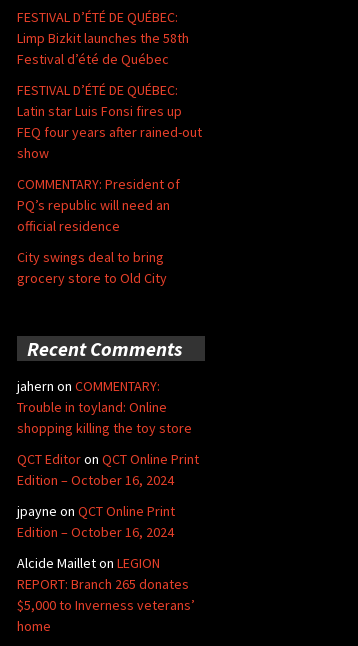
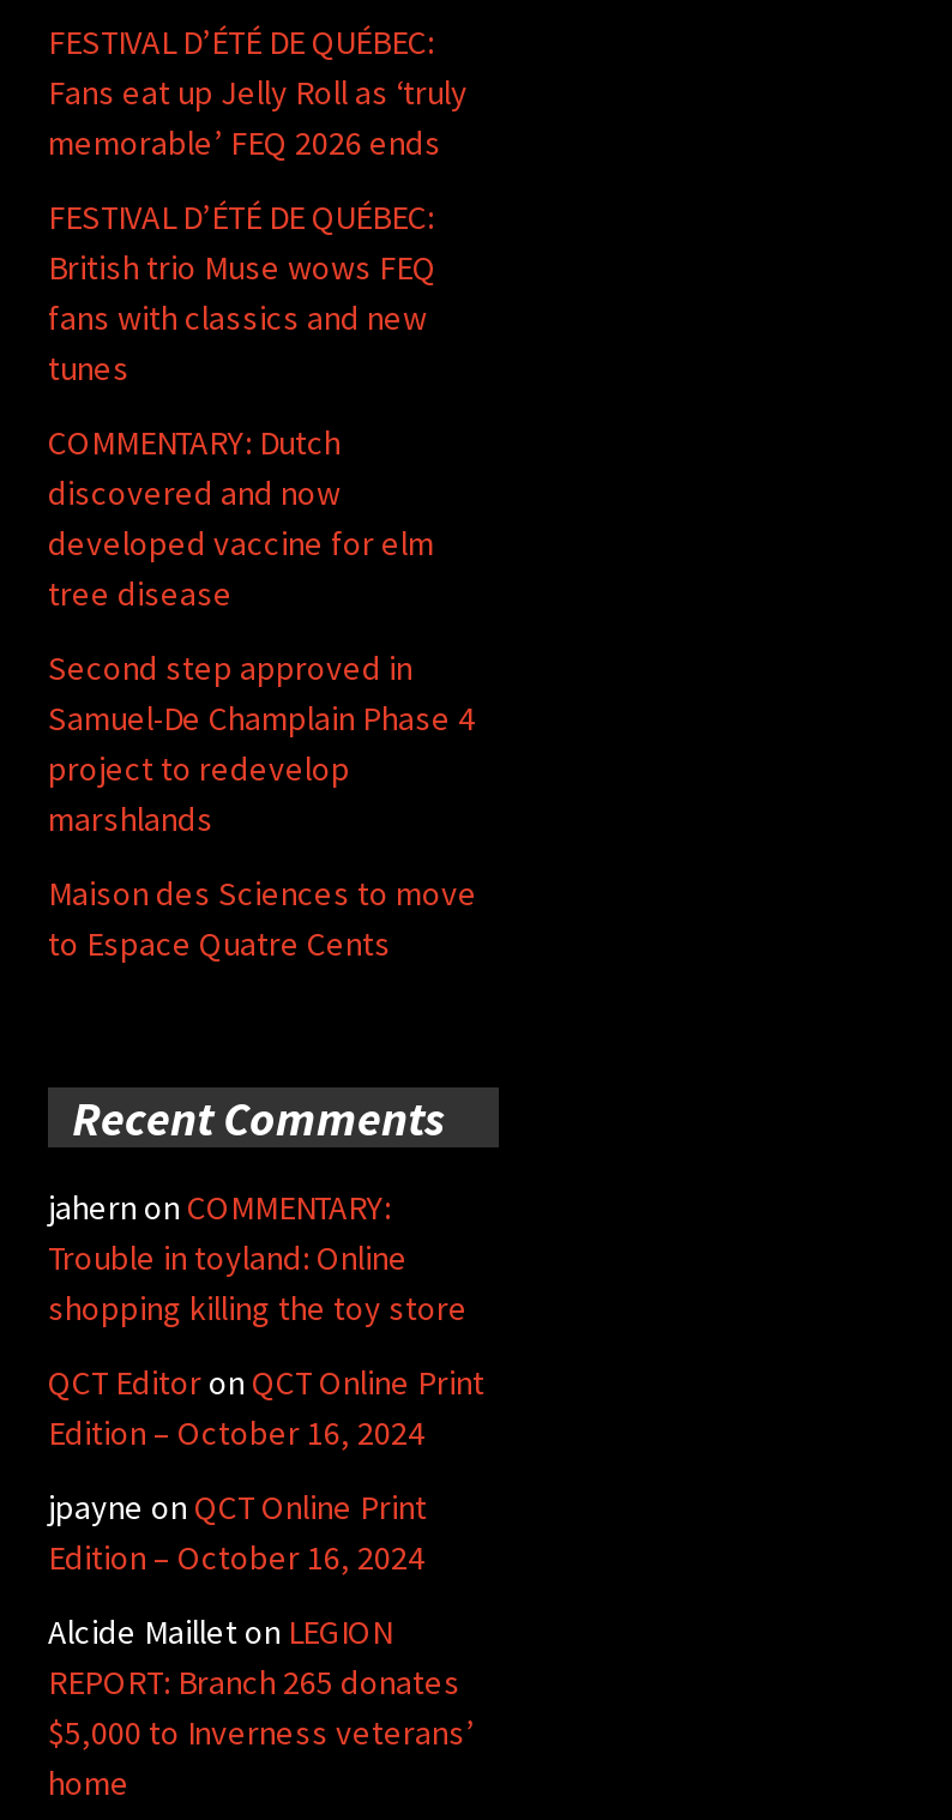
[17,29,189,68] Limp Bizkit launches the 58th | Festival d’été de Québec -> [48,72,468,165] Fans eat up Jelly Roll as ‘truly | memorable’ FEQ 2026 ends
[17,102,202,287] Latin star Luis Fonsi fires up | FEQ four years after rained-out | show | COMMENTARY: President of | PQ’s republic will need an | official residence | City swings deal to bring | grocery store to Old City -> [48,247,477,966] British trio Muse wows FEQ | fans with classics and new | tunes | COMMENTARY: Dutch | discovered and now | developed vaccine for elm | tree disease | Second step approved in | Samuel-De Champlain Phase 4 | project to redevelop | marshlands | Maison des Sciences to move | to Espace Quatre Cents

